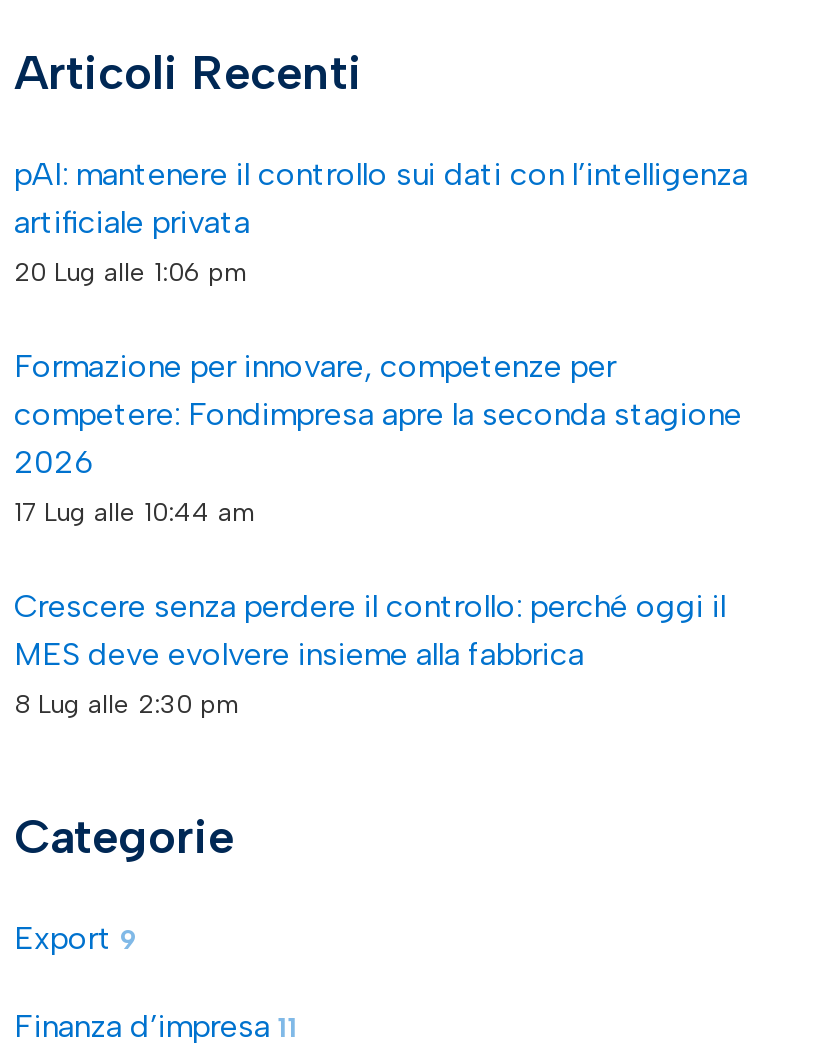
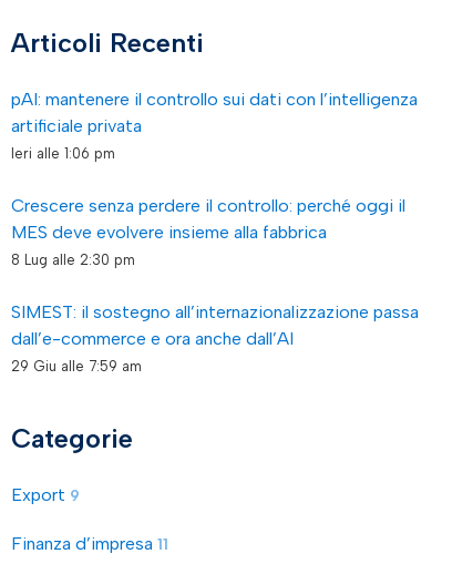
[14,257,742,527] 20 Lug alle 1:06 pm | Formazione per innovare, competenze per | competere: Fondimpresa apre la seconda stagione | 2026 | 17 Lug alle 10:44 am -> [11,145,115,162] Ieri alle 1:06 pm
moved [14,587,726,719] -> [11,195,405,268]: Crescere senza perdere il controllo: perché oggi il | MES deve evolvere insieme alla fabbrica | 8 Lug alle 2:30 pm
none -> [11,301,419,375] SIMEST: il sostegno all’internazionalizzazione passa | dall’e-commerce e ora anche dall’AI | 29 Giu alle 7:59 am

